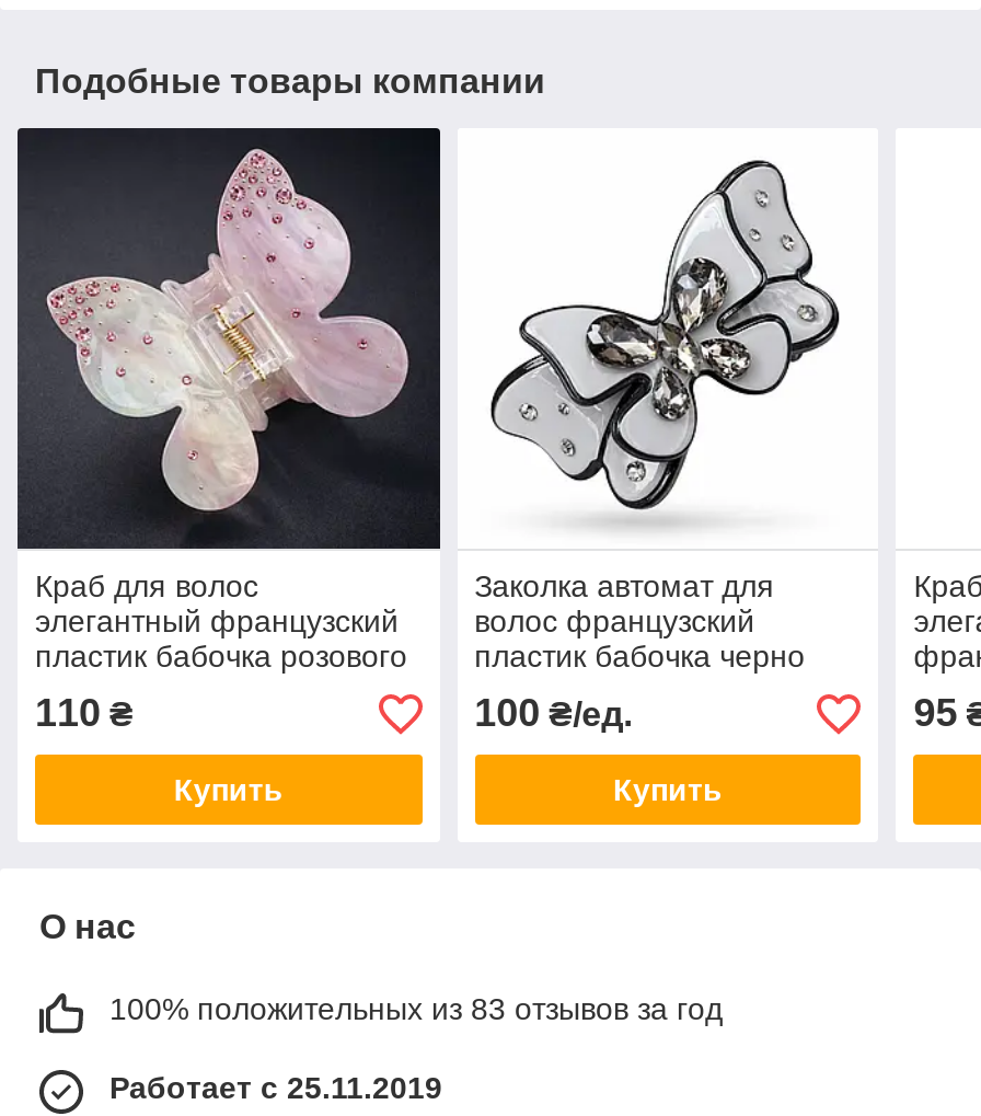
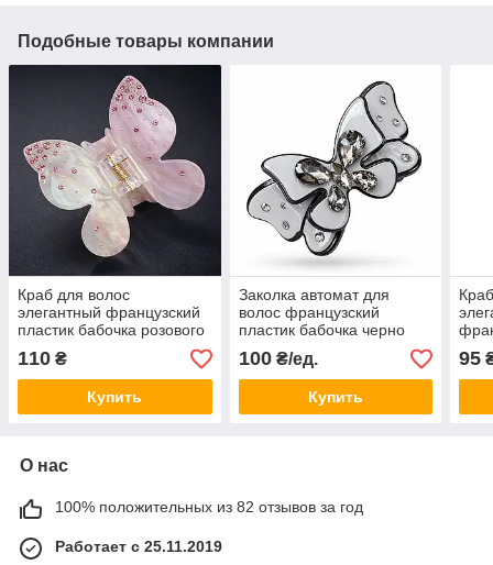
[109,992,723,1027] 100% положительных из 83 отзывов за год -> [55,498,363,516] 100% положительных из 82 отзывов за год

